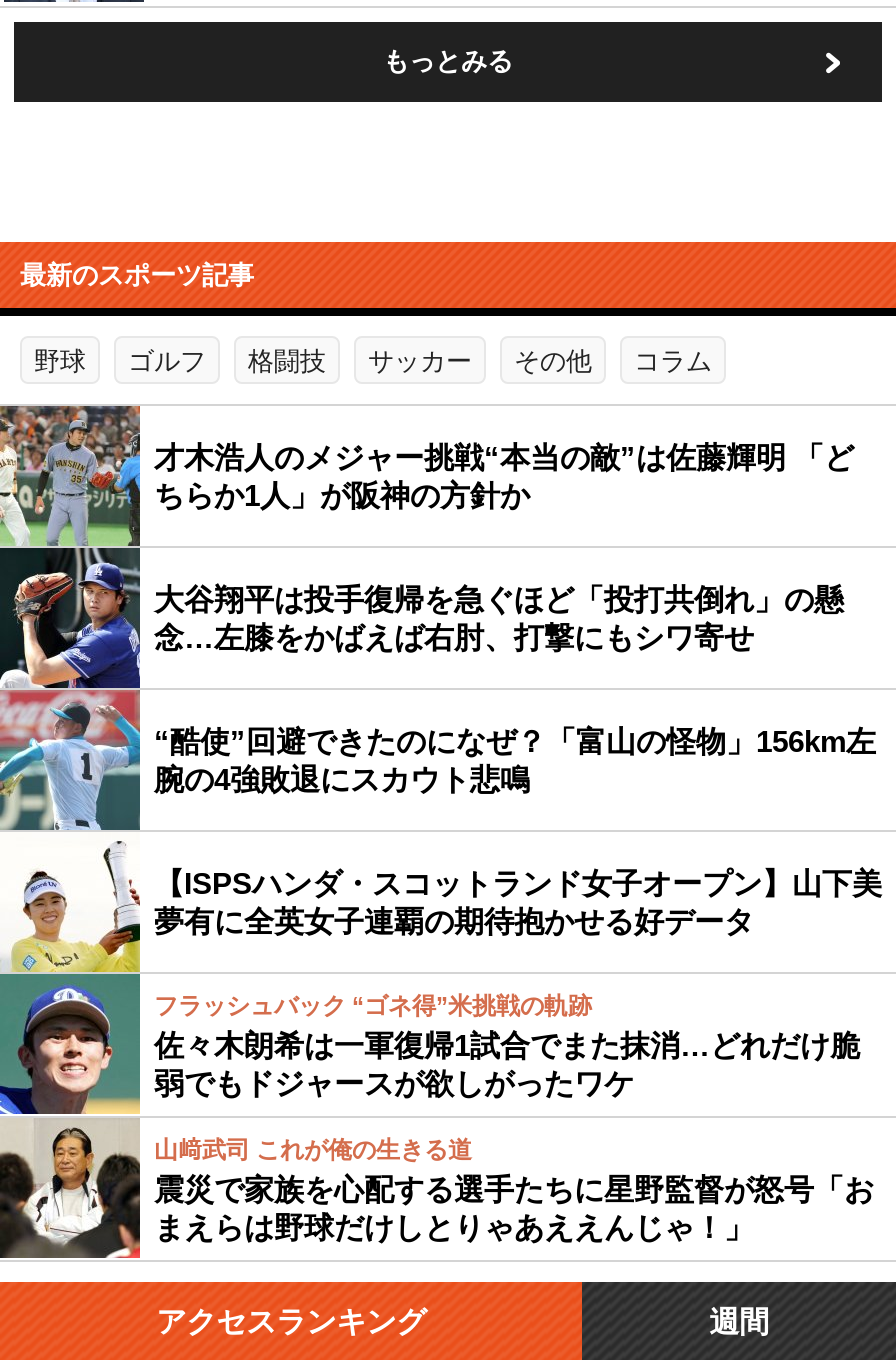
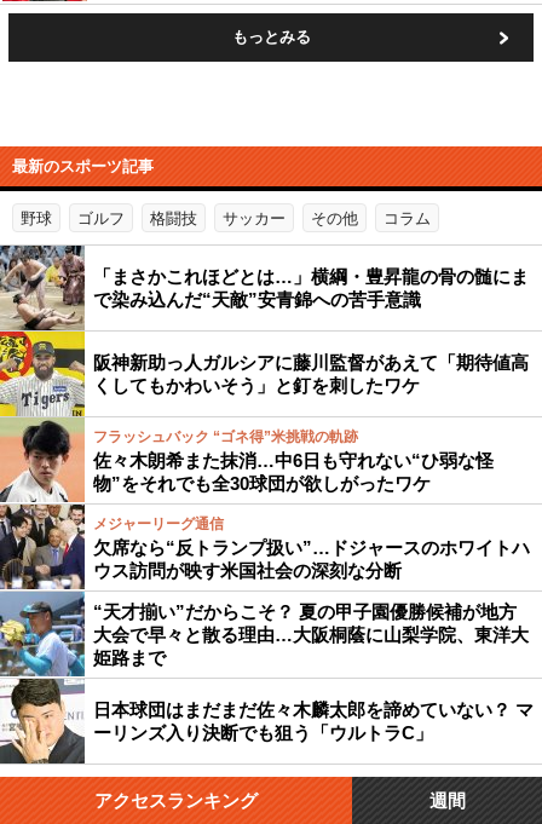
[6,404,882,1260] [image] | 才木浩人のメジャー挑戦“本当の敵”は佐藤輝明 「ど | ちらか1人」が阪神の方針か | 大谷翔平は投手復帰を急ぐほど「投打共倒れ」の懸 | 念…左膝をかばえば右肘、打撃にもシワ寄せ | “酷使”回避できたのになぜ？「富山の怪物」156km左 | 腕の4強敗退にスカウト悲鳴 | 【ISPSハンダ・スコットランド女子オープン】山下美 | 夢有に全英女子連覇の期待抱かせる好データ -> [4,246,529,765] [image] | 「まさかこれほどとは…」横綱・豊昇龍の骨の髄にま | で染み込んだ“天敵”安青錦への苦手意識 | 阪神新助っ人ガルシアに藤川監督があえて「期待値高 | くしてもかわいそう」と釘を刺したワケ
moved [154,992,592,1020] -> [93,428,358,445]: フラッシュバック “ゴネ得”米挑戦の軌跡
[154,1028,874,1244] 佐々木朗希は一軍復帰1試合でまた抹消…どれだけ脆 | 弱でもドジャースが欲しがったワケ | 山﨑武司 これが俺の生きる道 | 震災で家族を心配する選手たちに星野監督が怒号「お | まえらは野球だけしとりゃあええんじゃ！」 -> [93,450,534,743] 佐々木朗希また抹消…中6日も守れない“ひ弱な怪 | 物”をそれでも全30球団が欲しがったワケ | メジャーリーグ通信 | 欠席なら“反トランプ扱い”…ドジャースのホワイトハ | ウス訪問が映す米国社会の深刻な分断 | “天才揃い”だからこそ？ 夏の甲子園優勝候補が地方 | 大会で早々と散る理由…大阪桐蔭に山梨学院、東洋大 | 姫路まで | 日本球団はまだまだ佐々木麟太郎を諦めていない？ マ | ーリンズ入り決断でも狙う「ウルトラC」

